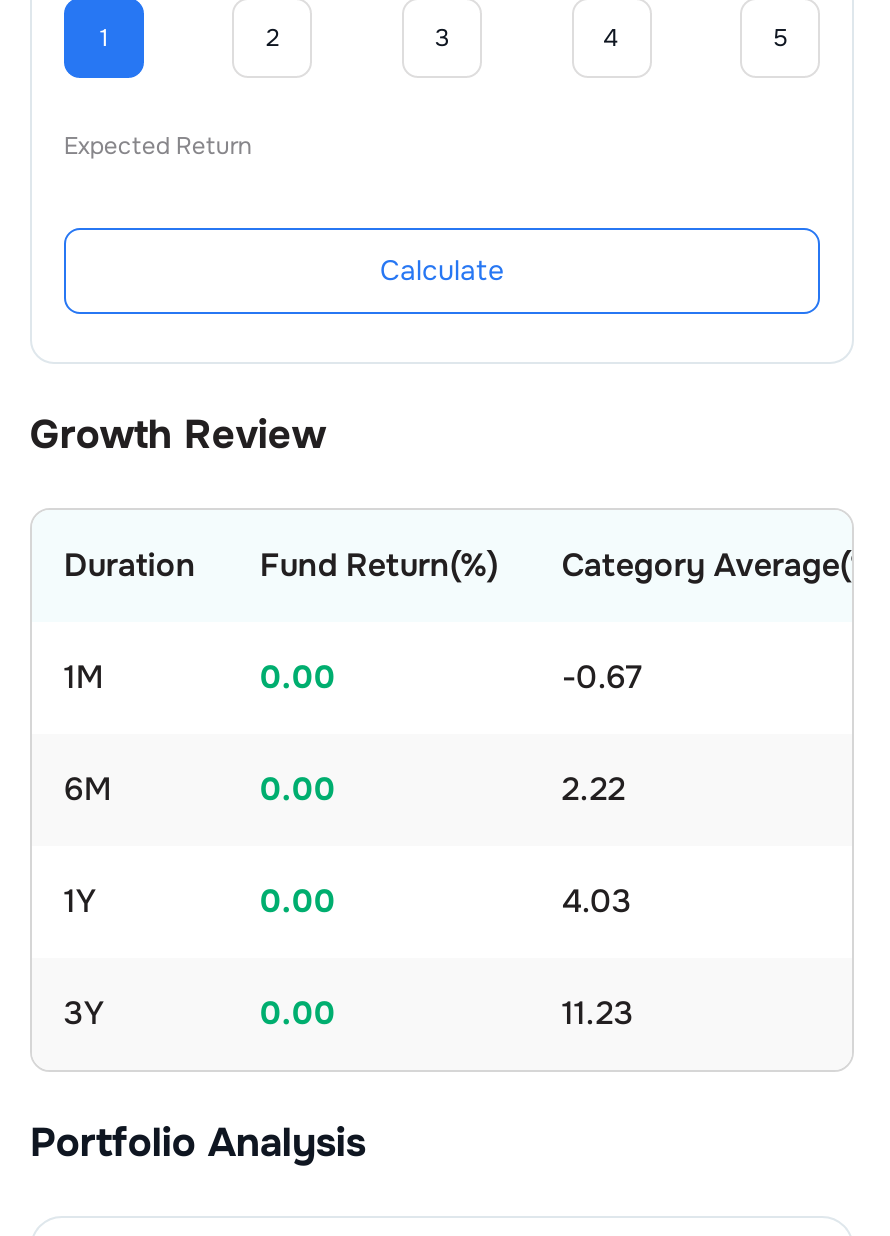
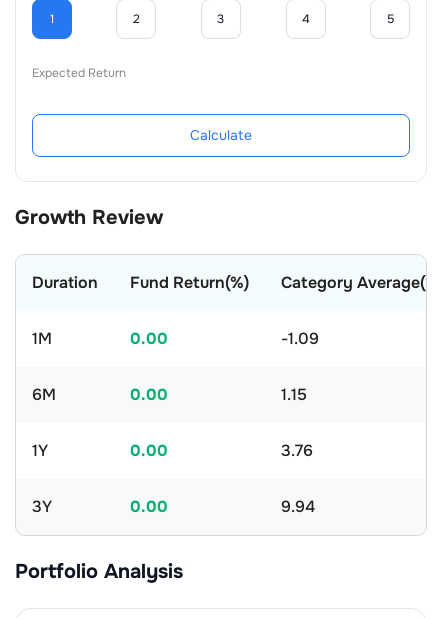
[562,656,642,698] -0.67 -> [281,328,319,349] -1.09
[562,768,626,810] 2.22 -> [281,384,307,405] 1.15
[562,880,632,922] 4.03 -> [281,440,313,461] 3.76
[562,992,634,1034] 11.23 -> [281,496,315,517] 9.94

